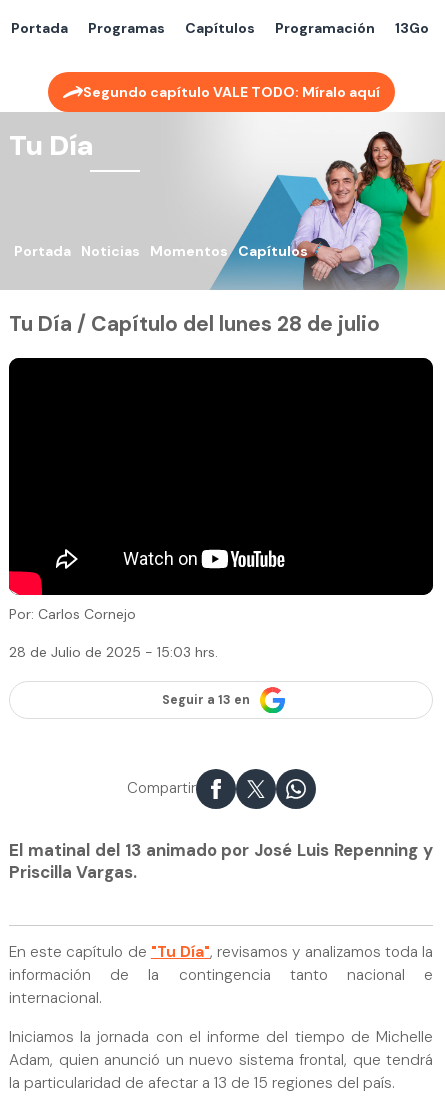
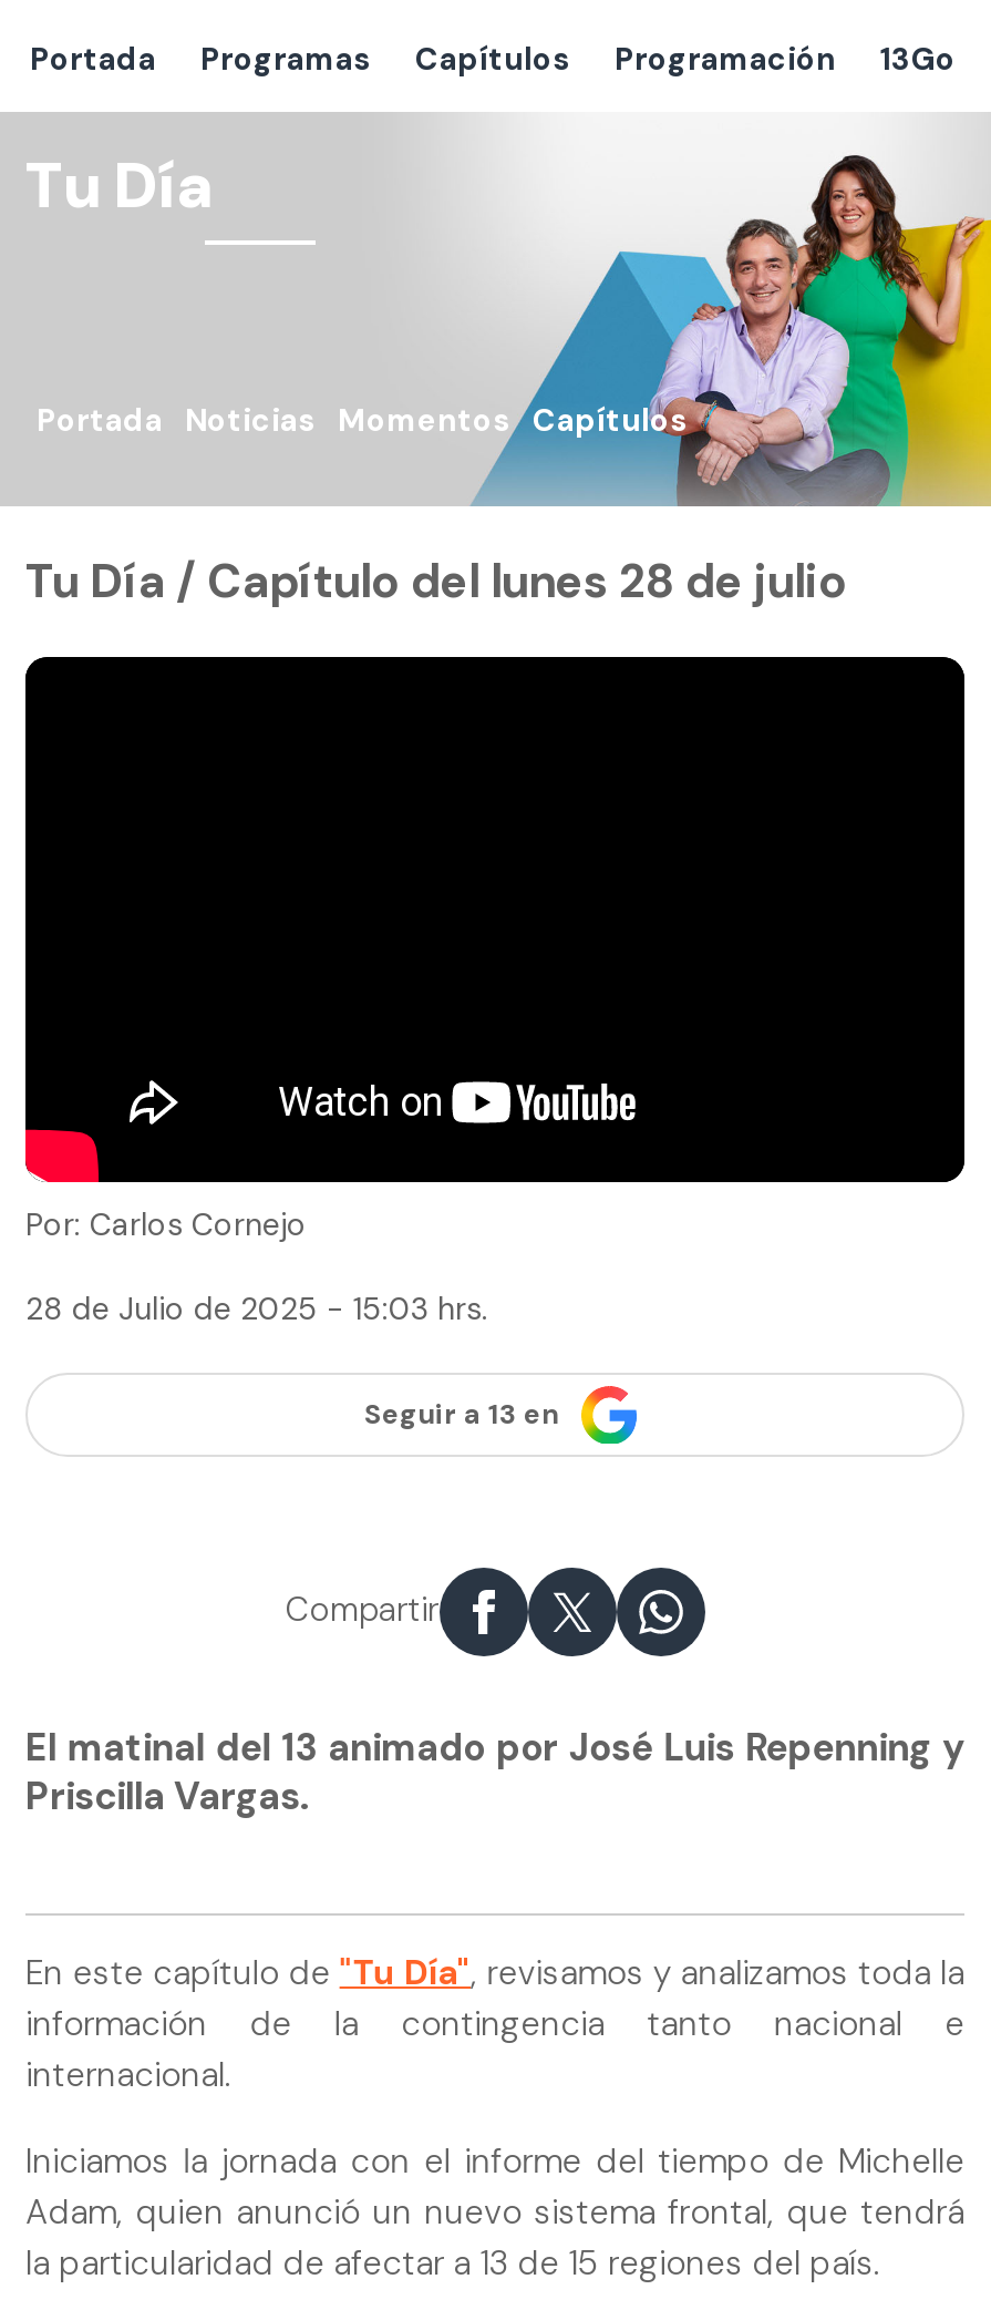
[82,83,379,101] Segundo capítulo VALE TODO: Míralo aquí -> none

